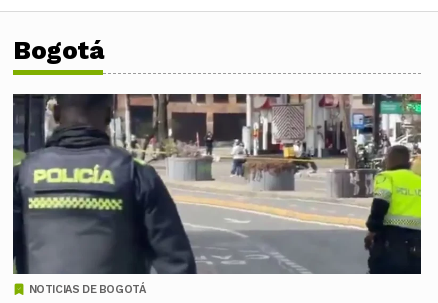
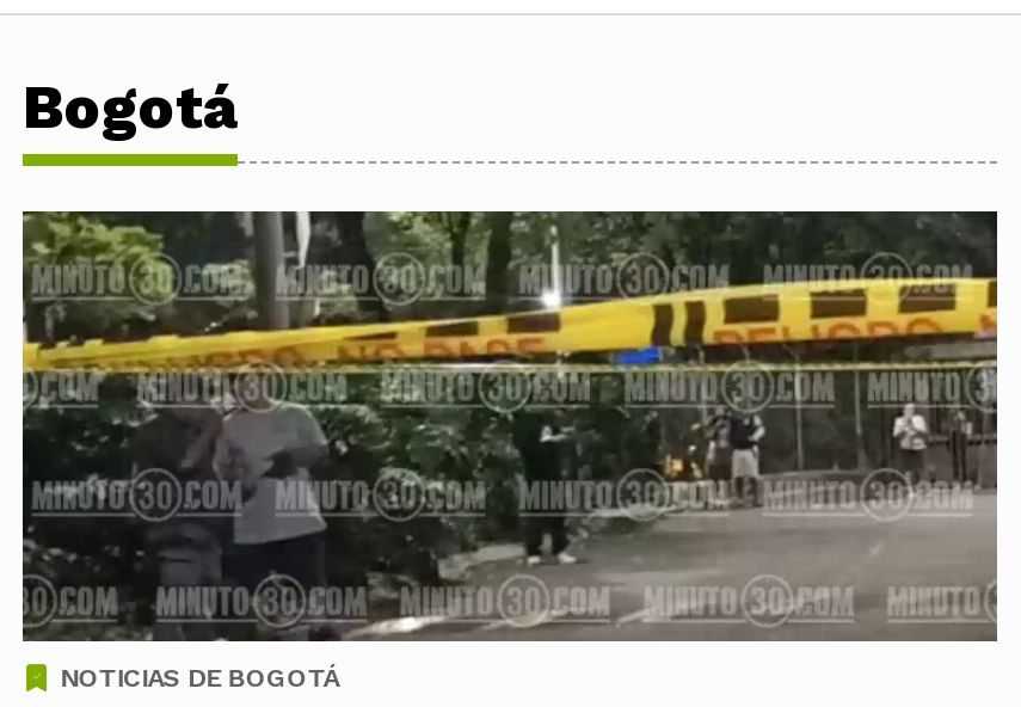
[12,93,422,275] [image] -> [20,209,1000,644] [image]

